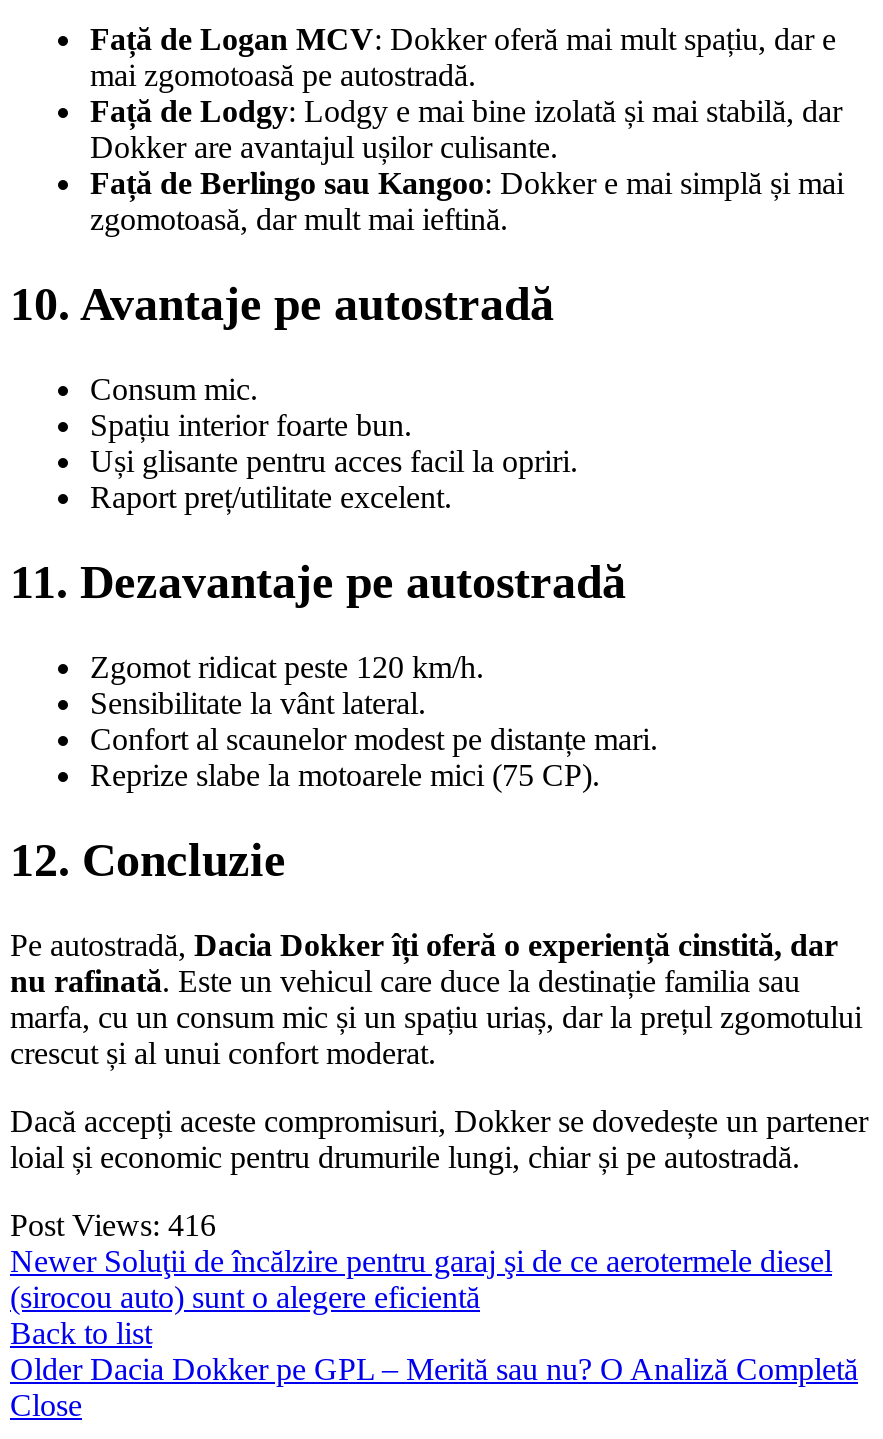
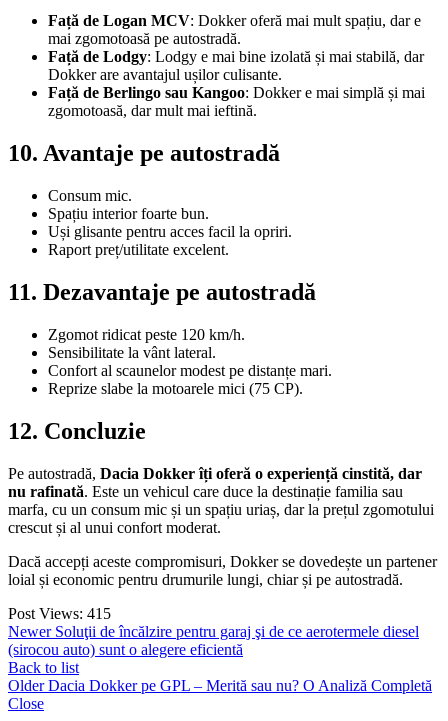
[10,1207,216,1241] Post Views: 416 -> [8,605,111,622] Post Views: 415

